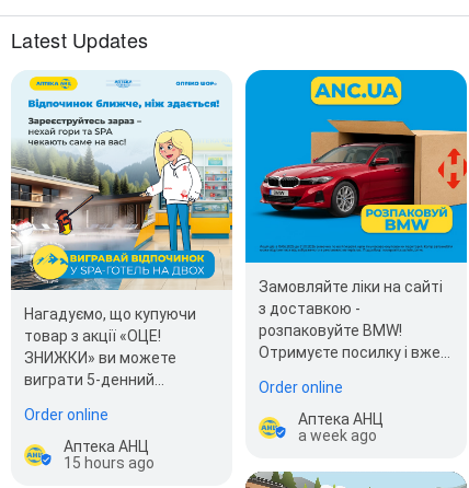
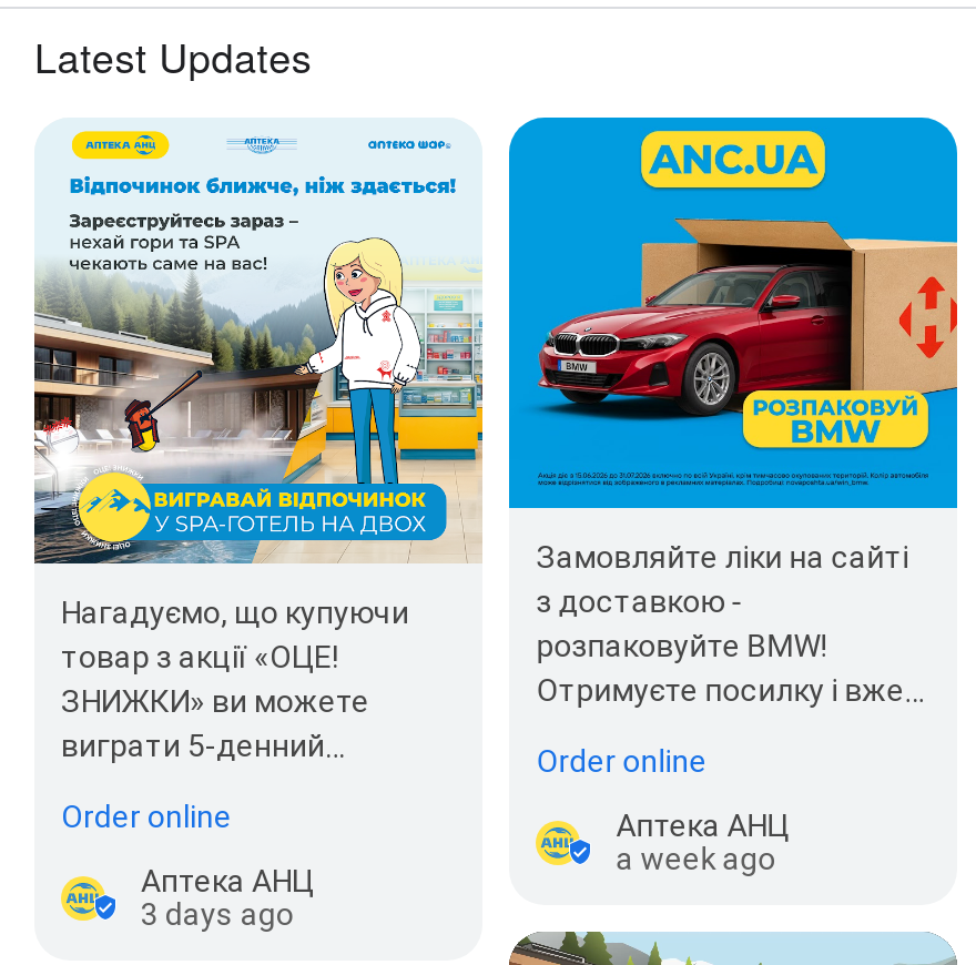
[64,455,155,472] 15 hours ago -> [141,897,294,933] 3 days ago

